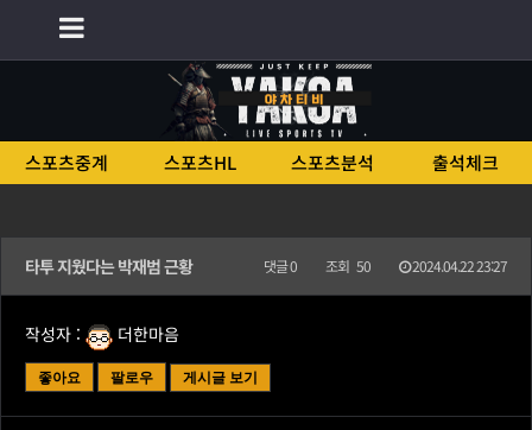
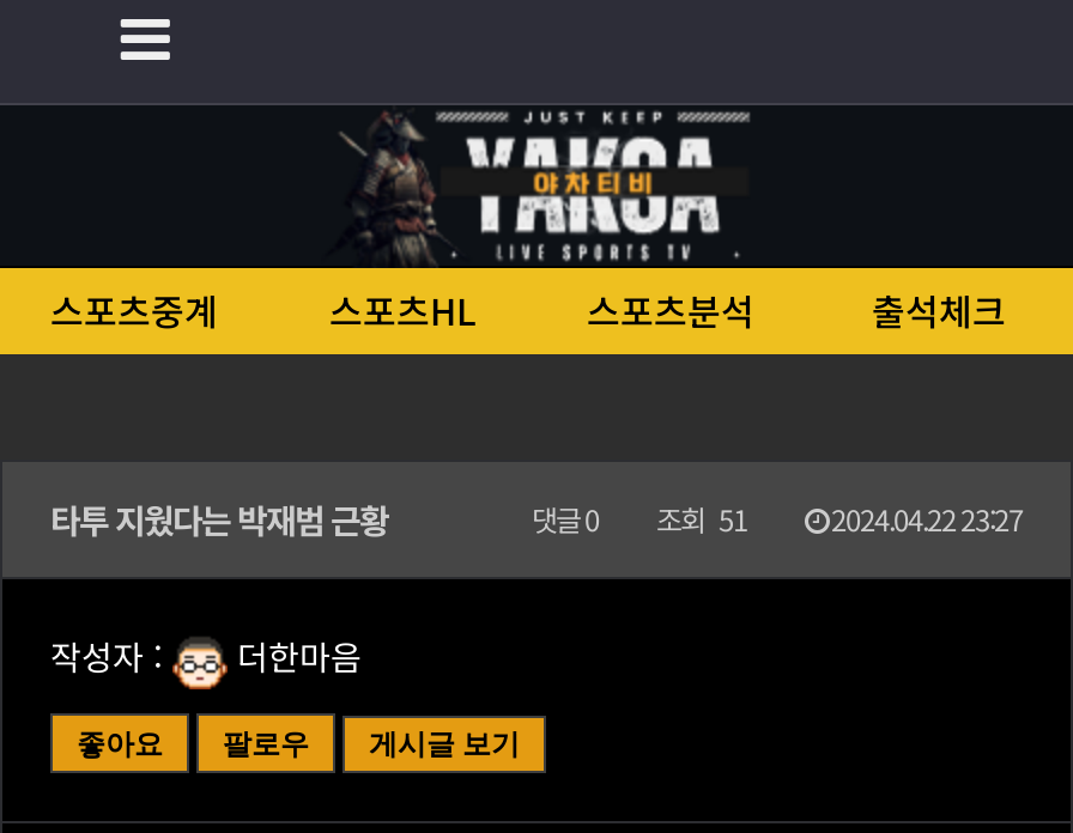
[261,255,507,276] 댓글 0 조회 50 2024.04.22 23:27 -> [527,498,1023,539] 댓글 0 조회 51 2024.04.22 23:27

